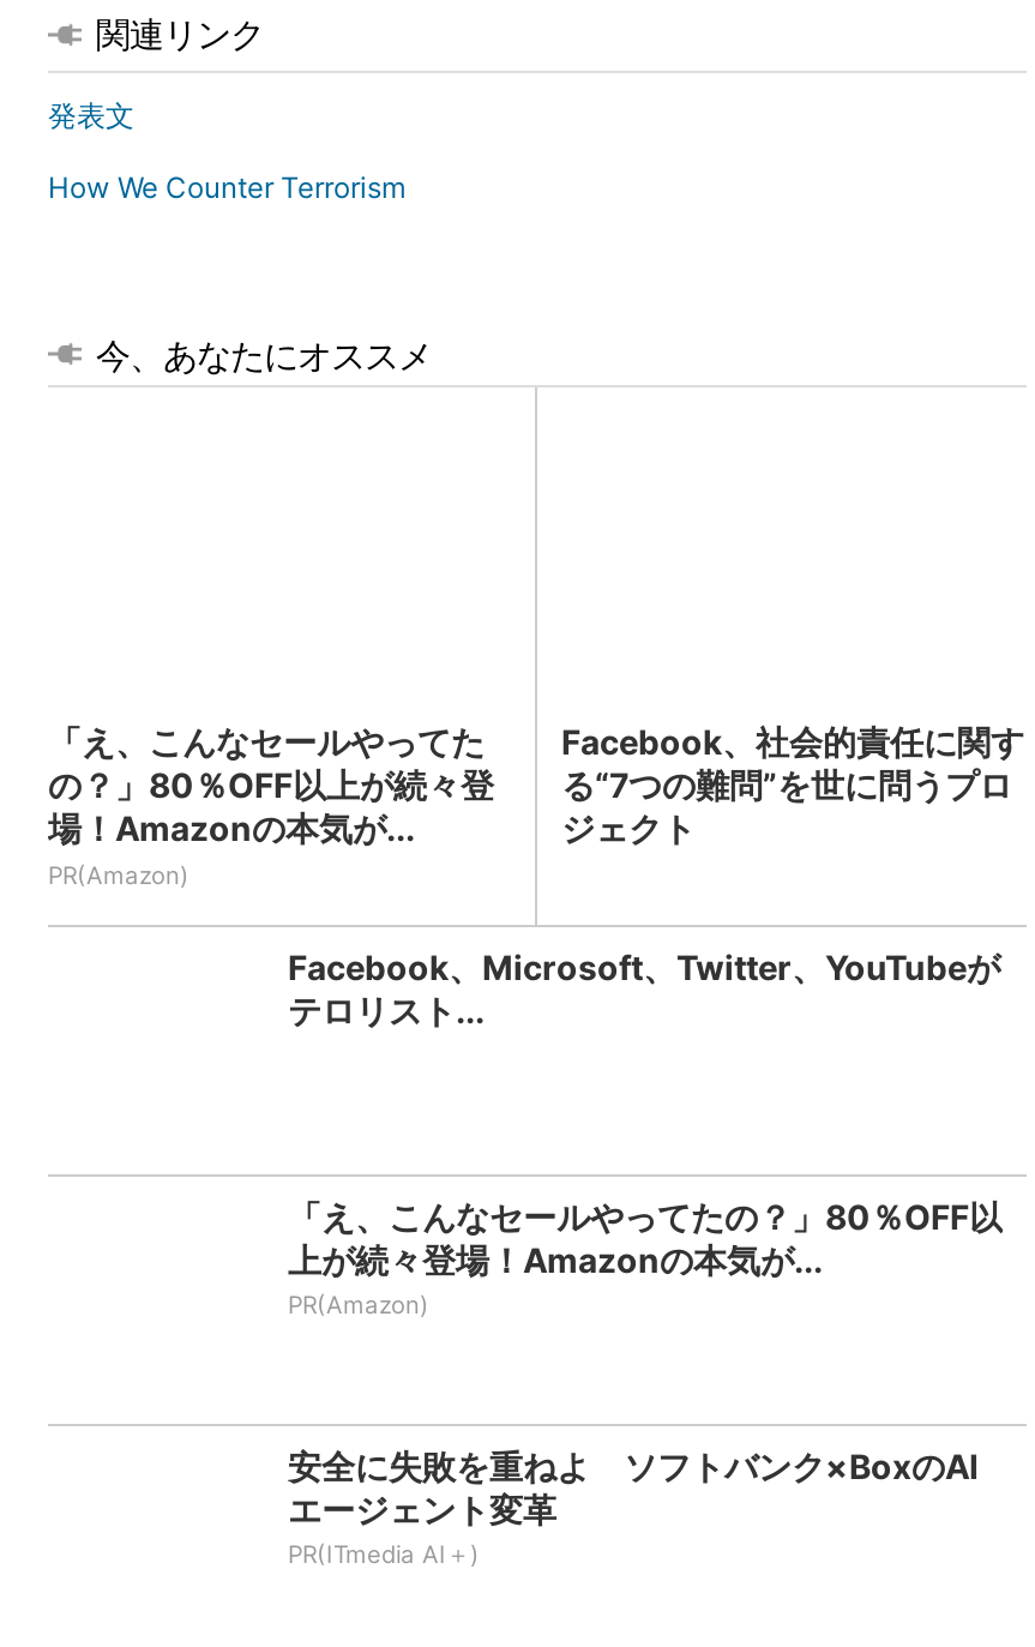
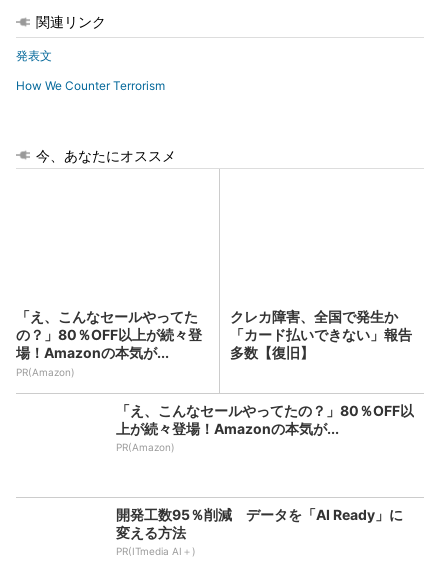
[288,721,1024,1030] Facebook、社会的責任に関す | る“7つの難問”を世に問うプロ | ジェクト | Facebook、Microsoft、Twitter、YouTubeが | テロリスト... -> [230,308,412,361] クレカ障害、全国で発生か | 「カード払いできない」報告 | 多数【復旧】
[288,1445,979,1529] 安全に失敗を重ねよ ソフトバンク×BoxのAI | エージェント変革 -> [116,506,403,541] 開発工数95％削減 データを「AI Ready」に | 変える方法

